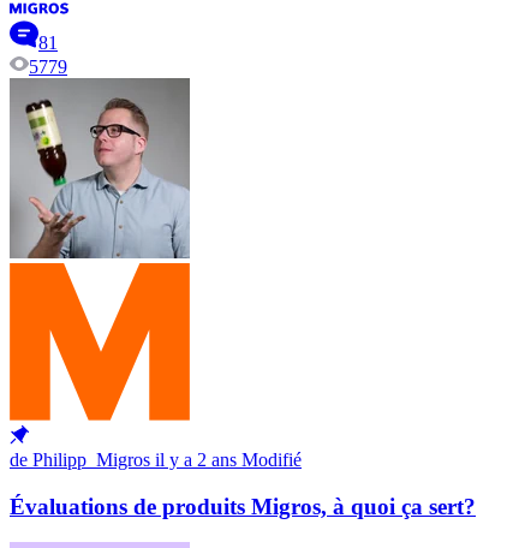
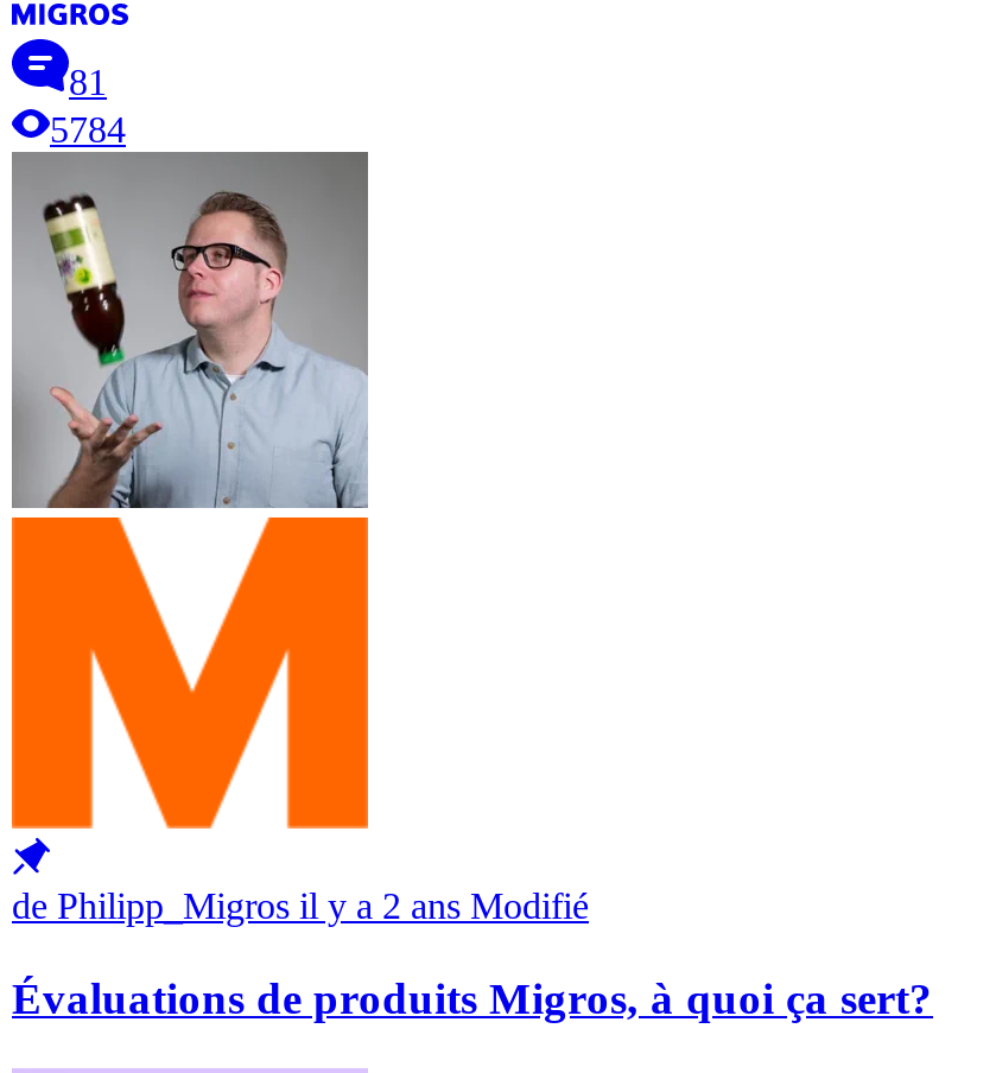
[29,56,67,77] 5779 -> [50,109,126,149] 5784

